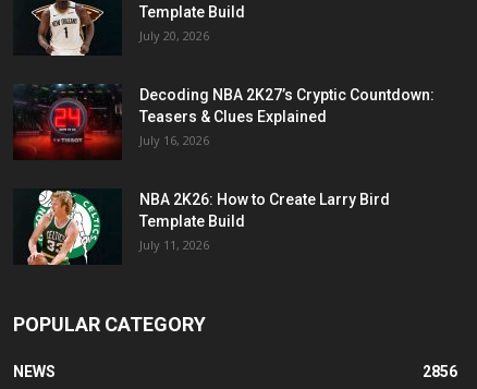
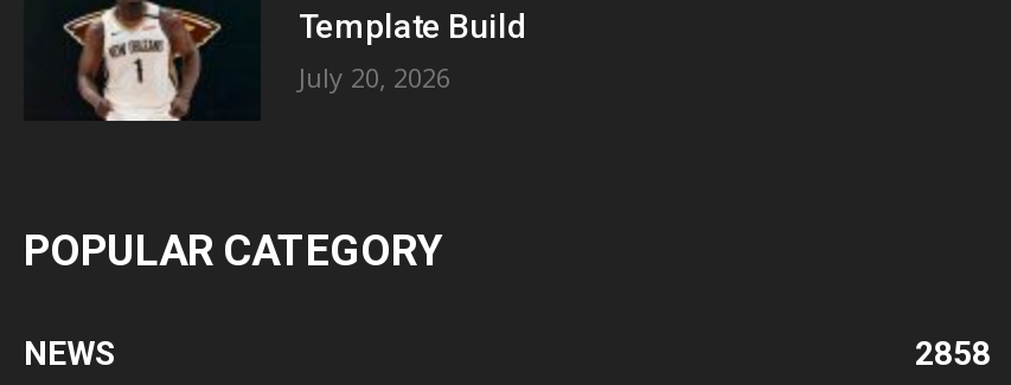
[13,83,435,252] [image] | Decoding NBA 2K27’s Cryptic Countdown: | Teasers & Clues Explained | July 16, 2026 | NBA 2K26: How to Create Larry Bird | Template Build | July 11, 2026 -> none
[27,190,103,266] [image] -> none
[423,362,457,380] 2856 -> [915,333,991,371] 2858

